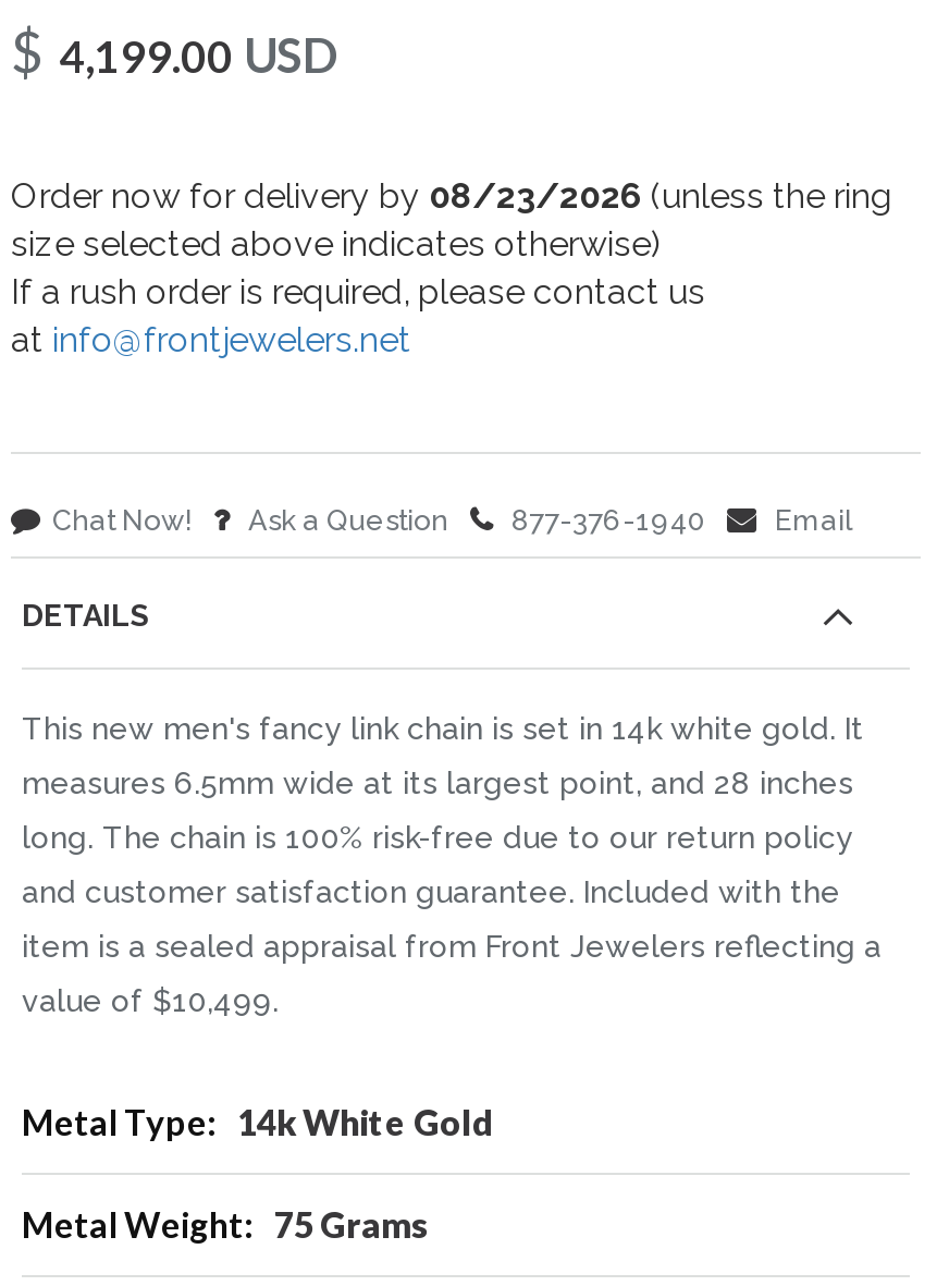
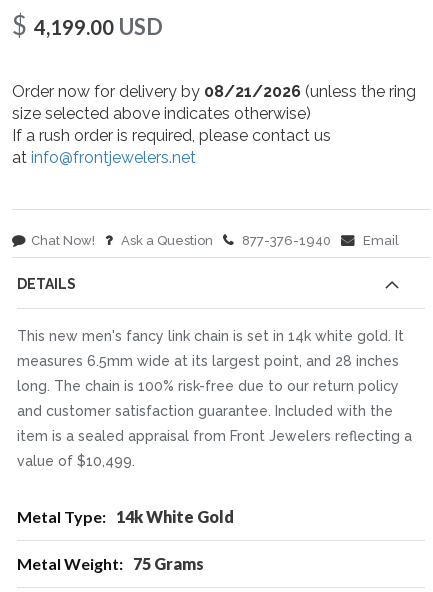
[11,175,892,217] Order now for delivery by 08/23/2026 (unless the ring -> [12,82,416,101] Order now for delivery by 08/21/2026 (unless the ring

